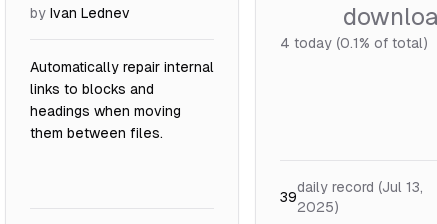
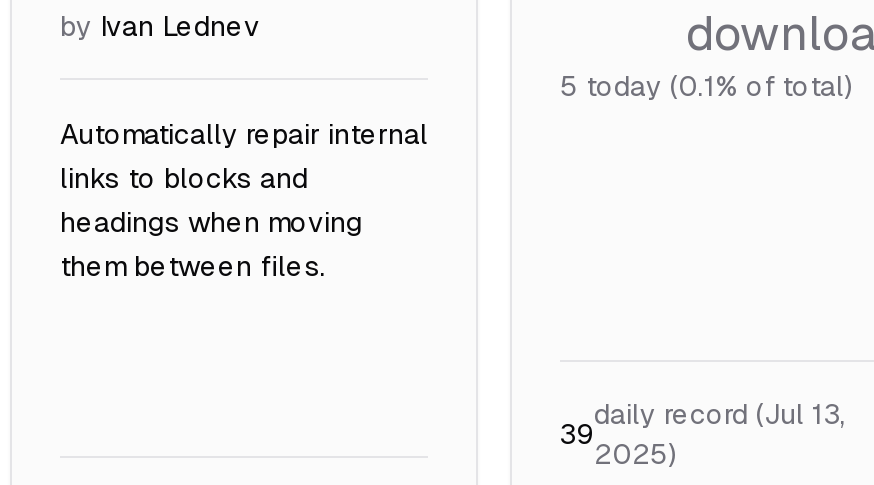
[280,35,427,51] 4 today (0.1% of total) -> [560,70,852,102] 5 today (0.1% of total)

